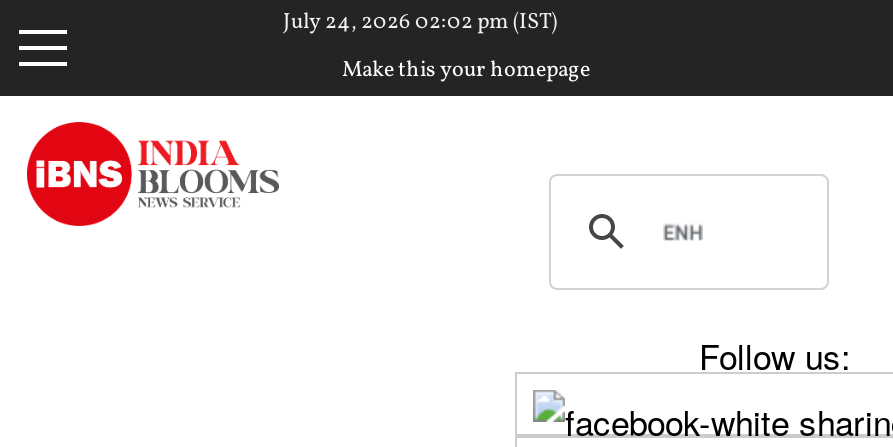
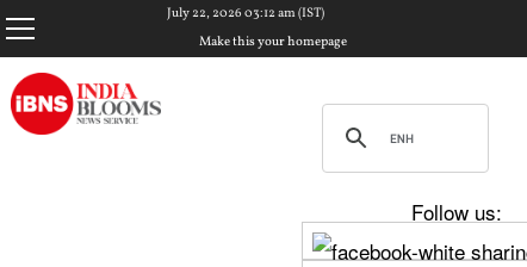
[283,8,557,38] July 24, 2026 02:02 pm (IST) -> [166,5,324,23] July 22, 2026 03:12 am (IST)

